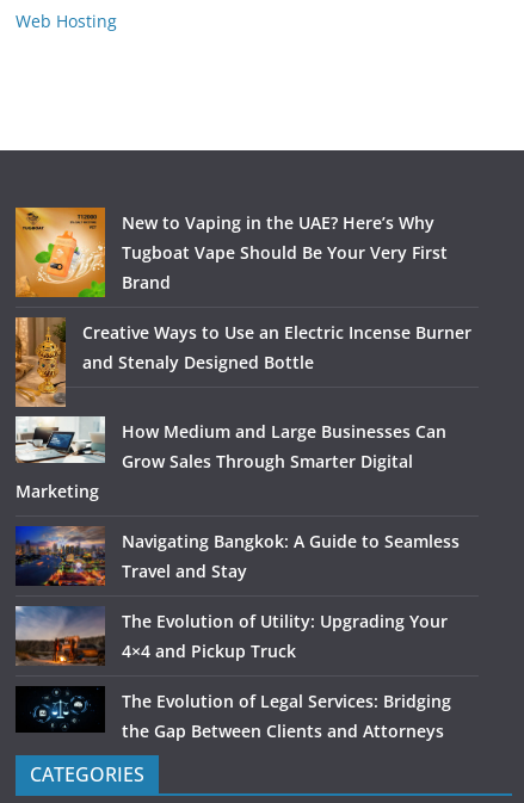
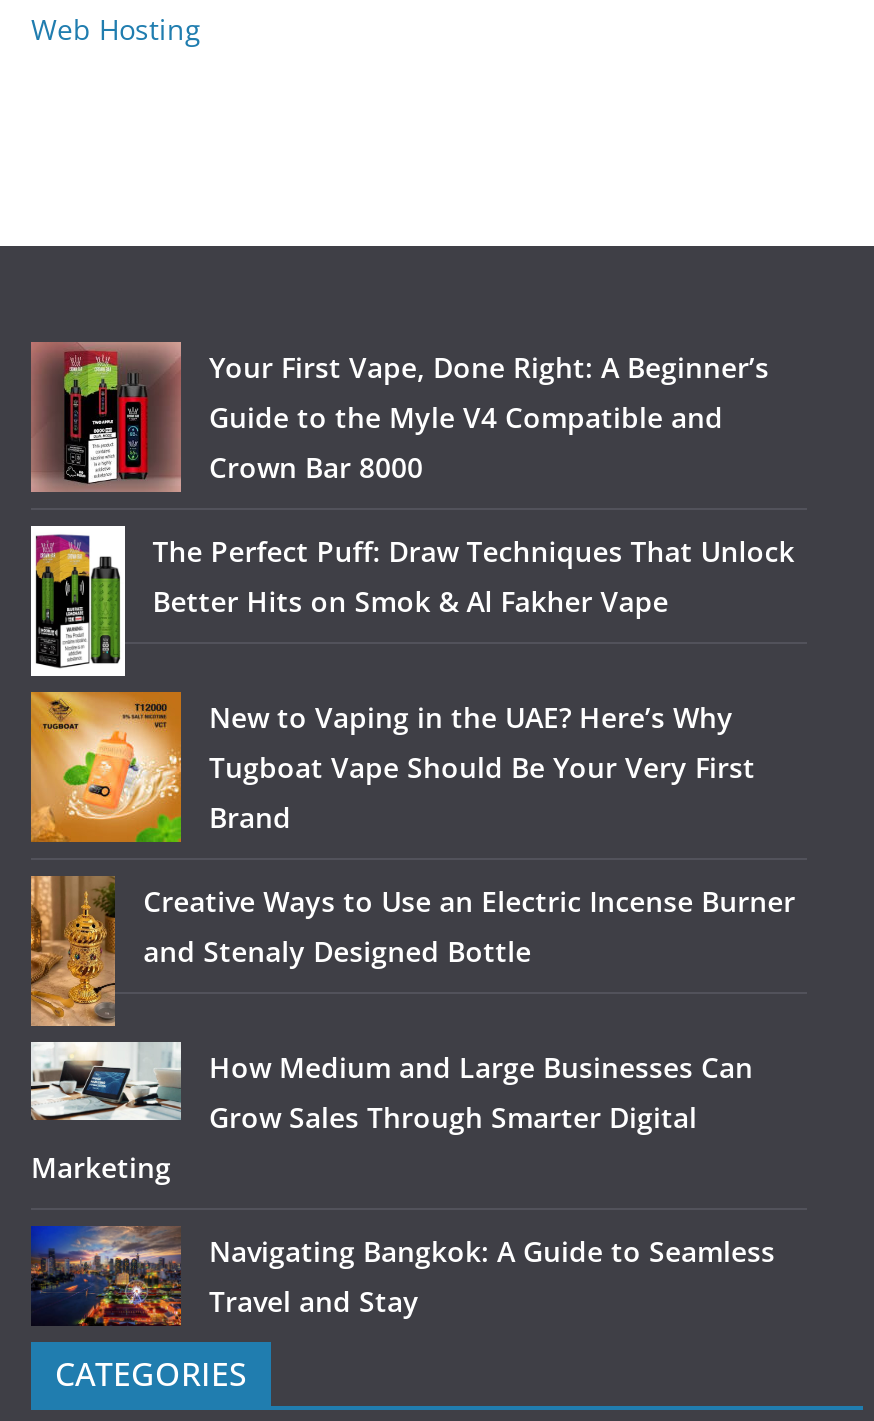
none -> [29,340,794,620] [image] | Your First Vape, Done Right: A Beginner’s | Guide to the Myle V4 Compatible and | Crown Bar 8000 | The Perfect Puff: Draw Techniques That Unlock | Better Hits on Smok & Al Fakher Vape
none -> [29,524,127,678] [image]
moved [14,206,472,582] -> [29,690,795,1320]: [image] | New to Vaping in the UAE? Here’s Why | Tugboat Vape Should Be Your Very First | ... | Navigating Bangkok: A Guide to Seamless | Travel and Stay
[14,597,451,742] [image] | The Evolution of Utility: Upgrading Your | 4×4 and Pickup Truck | The Evolution of Legal Services: Bridging | the Gap Between Clients and Attorneys -> none
[16,686,105,733] [image] -> none

